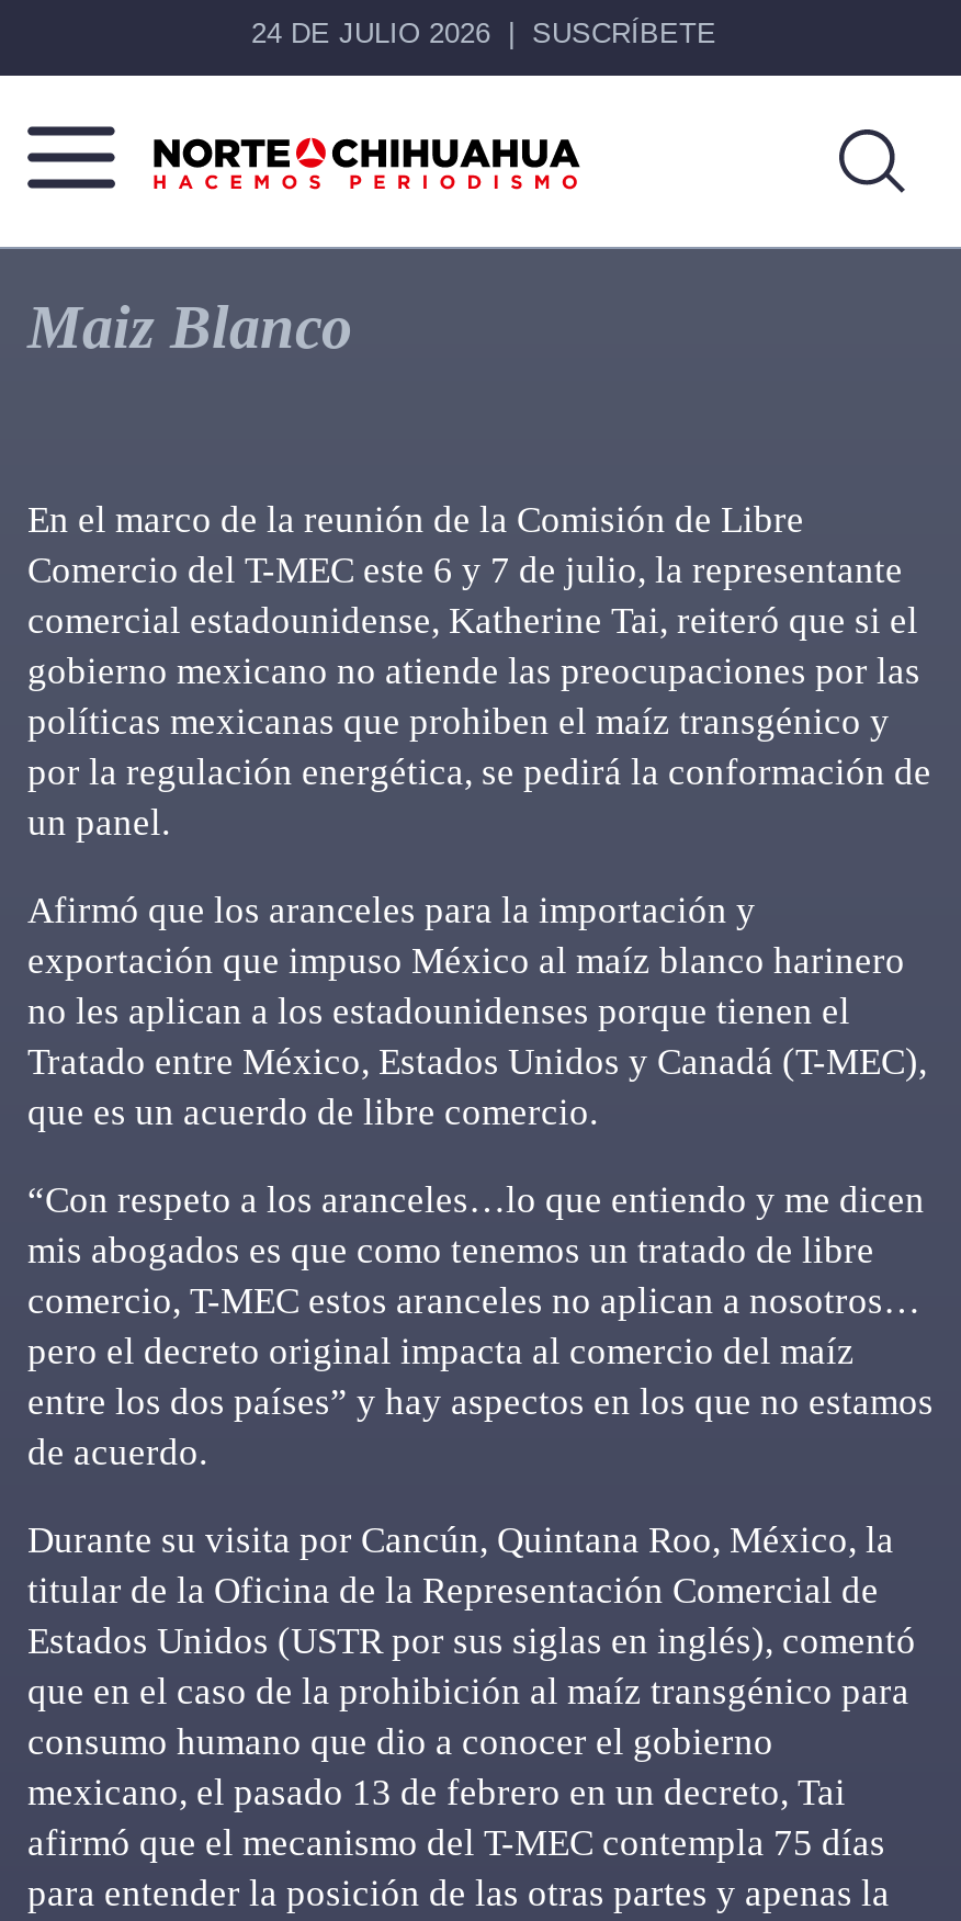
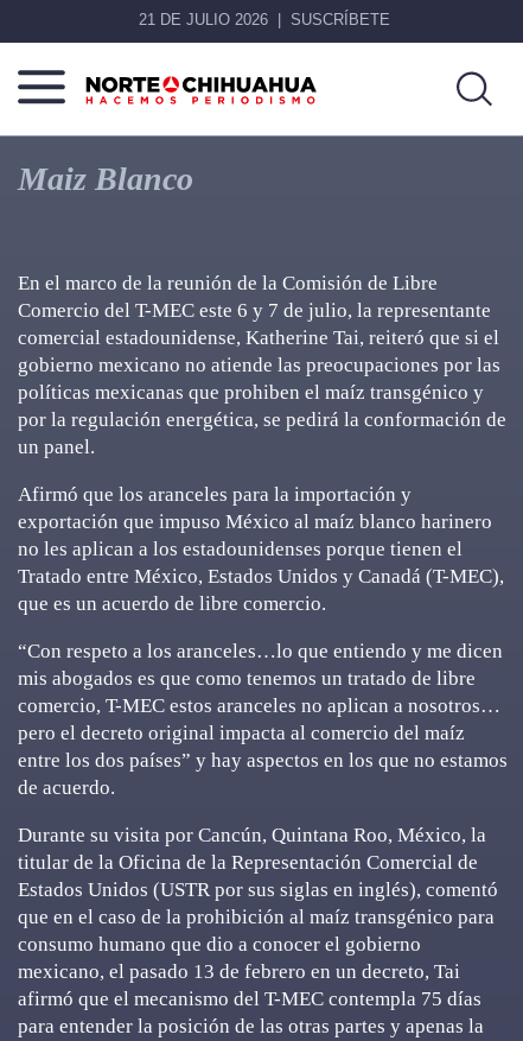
[251,16,716,49] 24 DE JULIO 2026 SUSCRÍBETE -> [139,11,390,28] 21 DE JULIO 2026 SUSCRÍBETE

